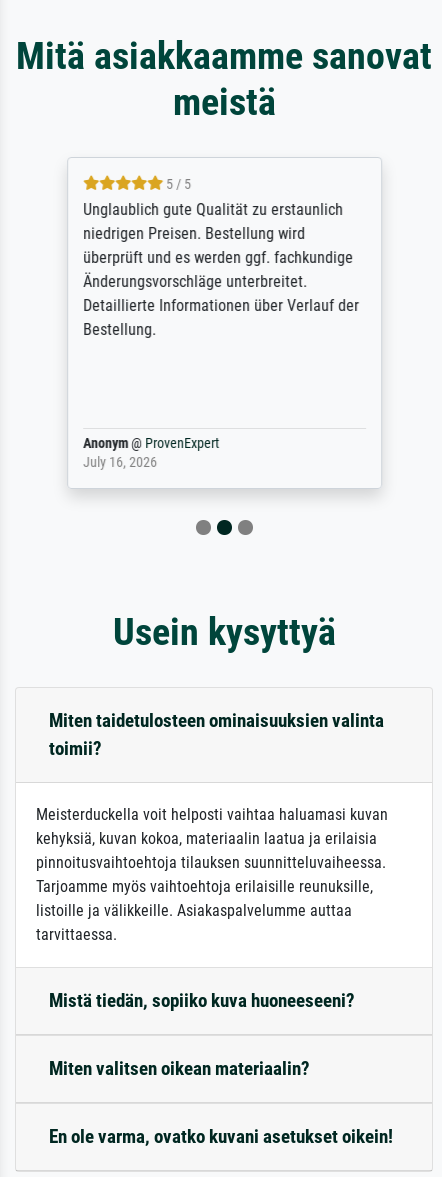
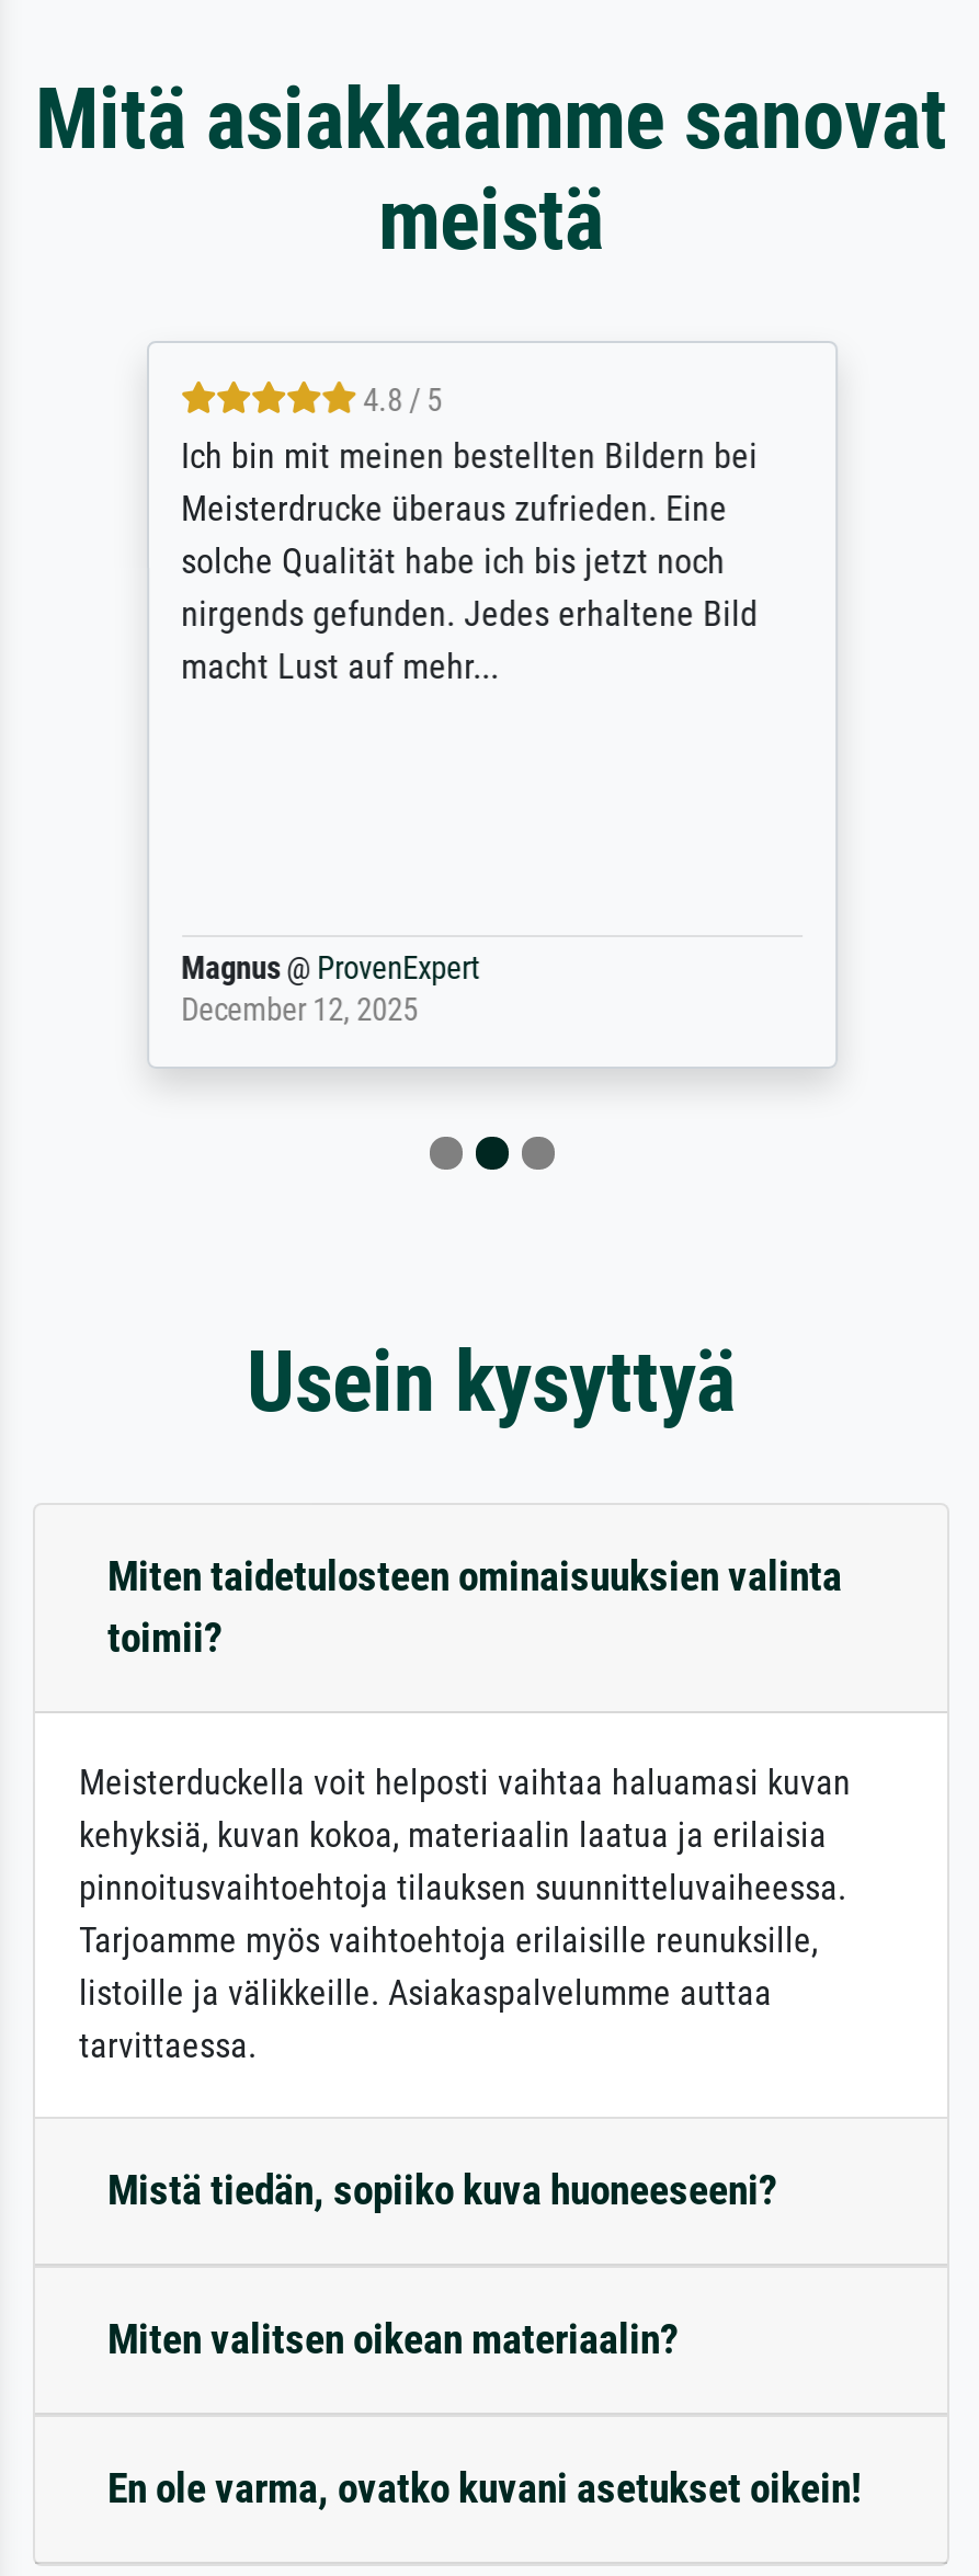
[82,176,358,339] 5 / 5 | Unglaublich gute Qualität zu erstaunlich | niedrigen Preisen. Bestellung wird | überprüft und es werden ggf. fachkundige | Änderungsvorschläge unterbreitet. | Detaillierte Informationen über Verlauf der | Bestellung. -> [181,383,758,687] 4.8 / 5 | Ich bin mit meinen bestellten Bildern bei | Meisterdrucke überaus zufrieden. Eine | solche Qualität habe ich bis jetzt noch | nirgends gefunden. Jedes erhaltene Bild | macht Lust auf mehr...
[82,435,218,471] Anonym @ ProvenExpert | July 16, 2026 -> [181,950,479,1029] Magnus @ ProvenExpert | December 12, 2025

